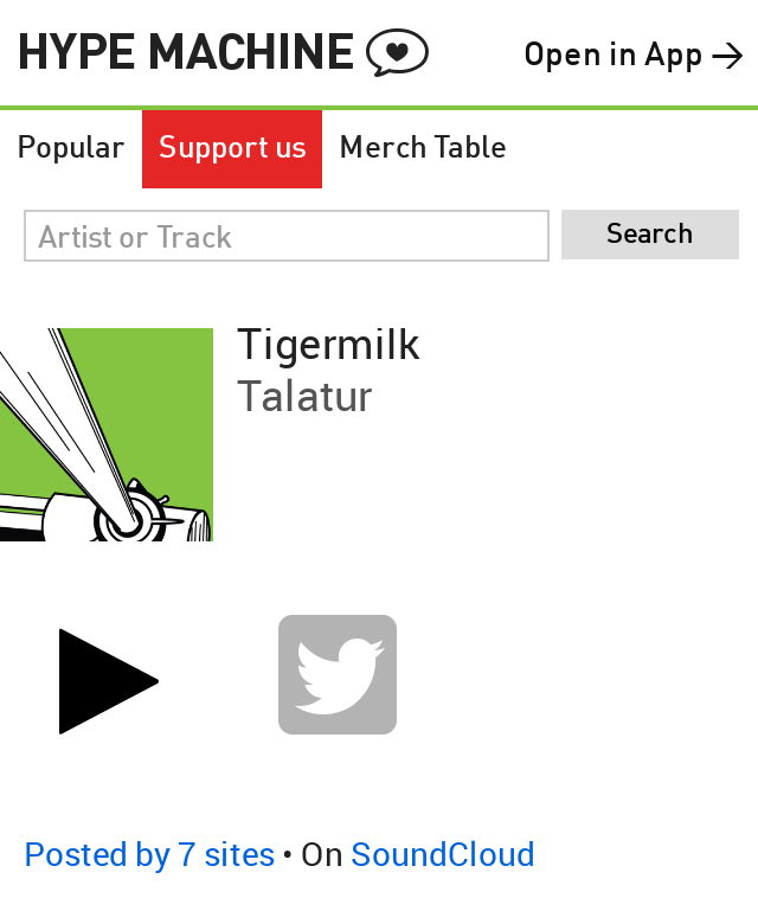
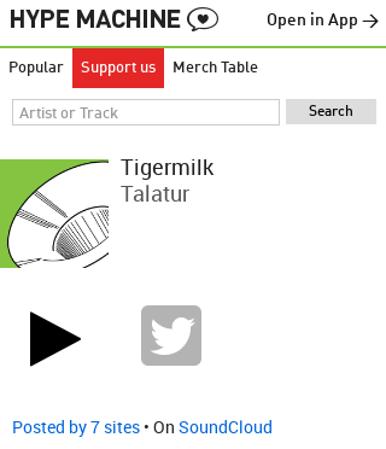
[7,328,216,544] [image] -> [4,158,109,269] [image]

